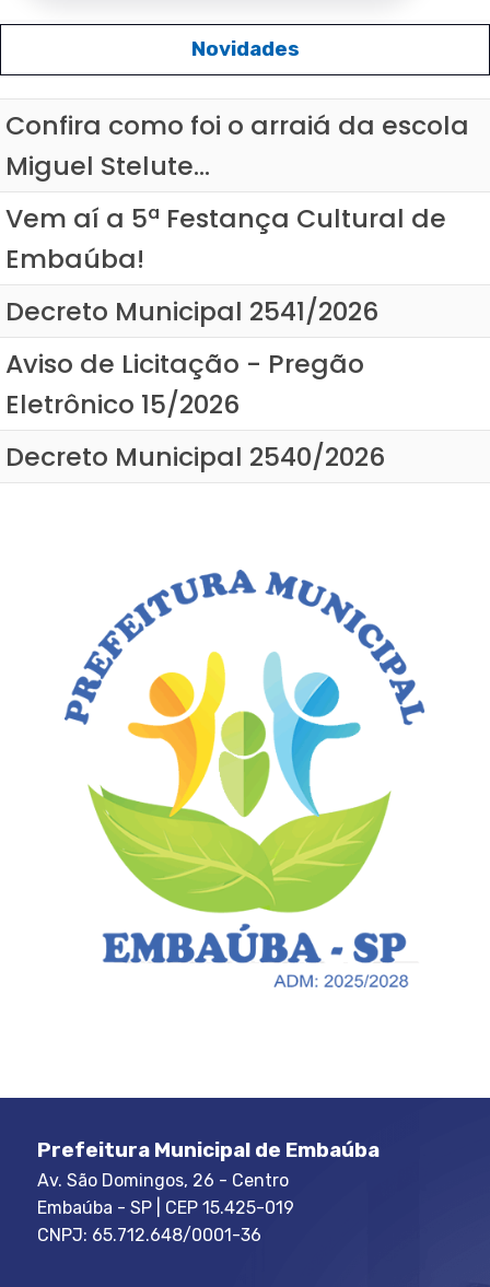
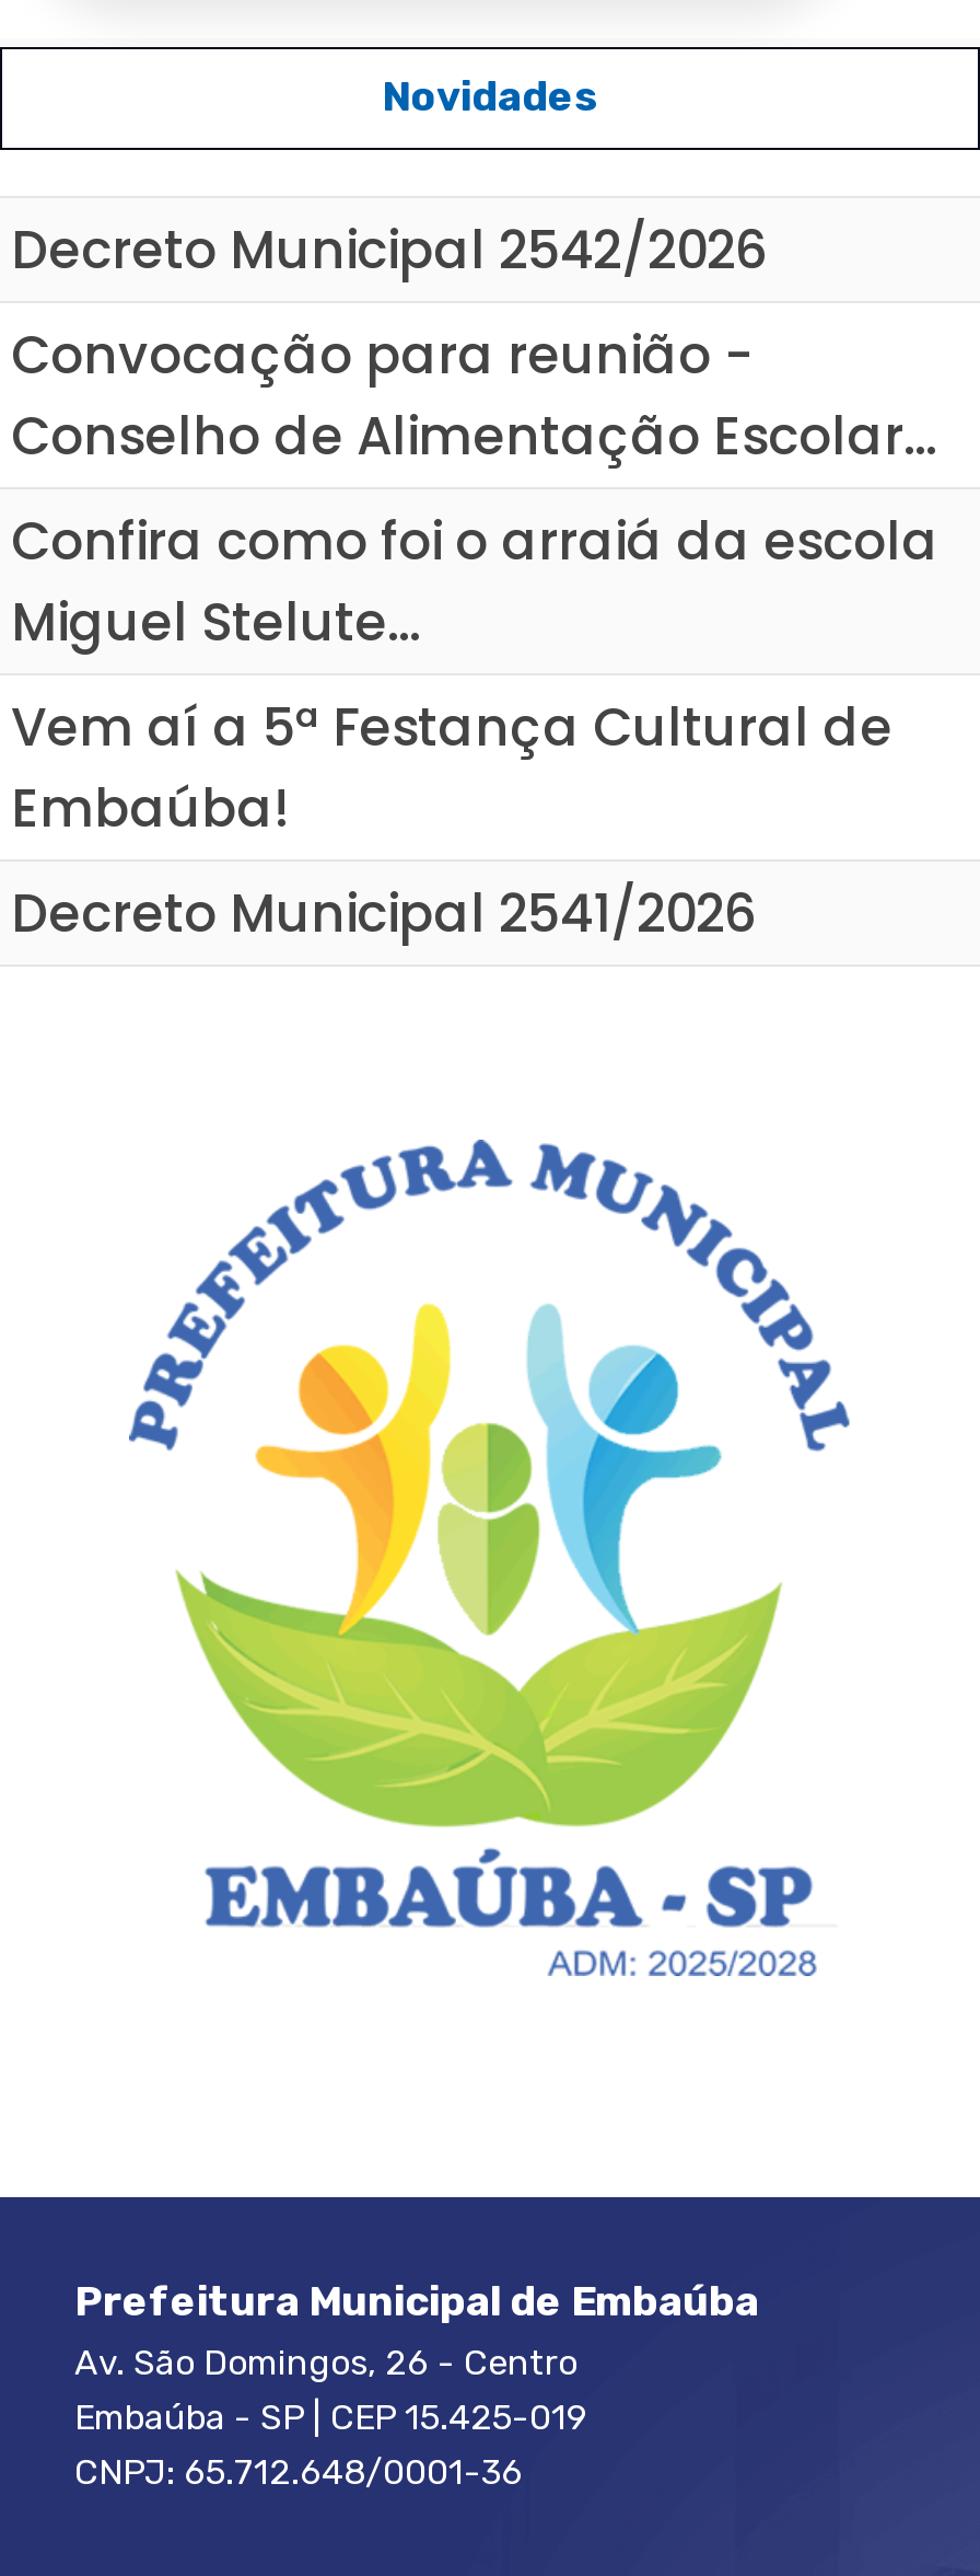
none -> [11,214,936,473] Decreto Municipal 2542/2026 | Convocação para reunião - | Conselho de Alimentação Escolar...
moved [5,107,469,329] -> [11,505,938,950]: Confira como foi o arraiá da escola | Miguel Stelute... | Vem aí a 5ª Festança Cultural de | Embaúba! | Decreto Municipal 2541/2026
[5,346,385,475] Aviso de Licitação - Pregão | Eletrônico 15/2026 | Decreto Municipal 2540/2026 -> none

